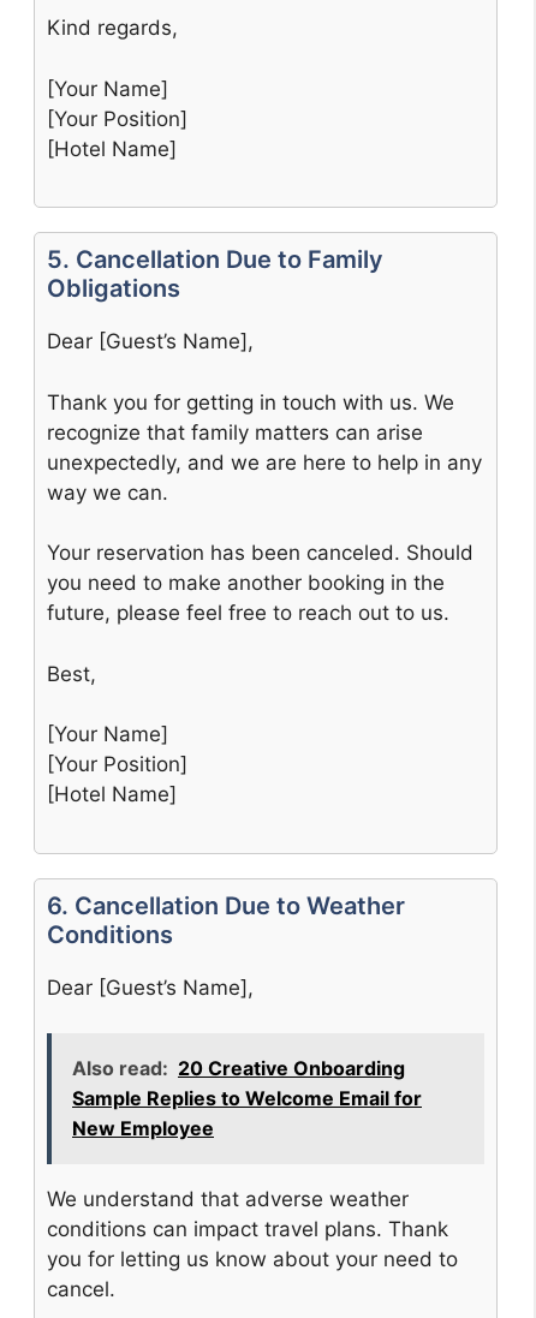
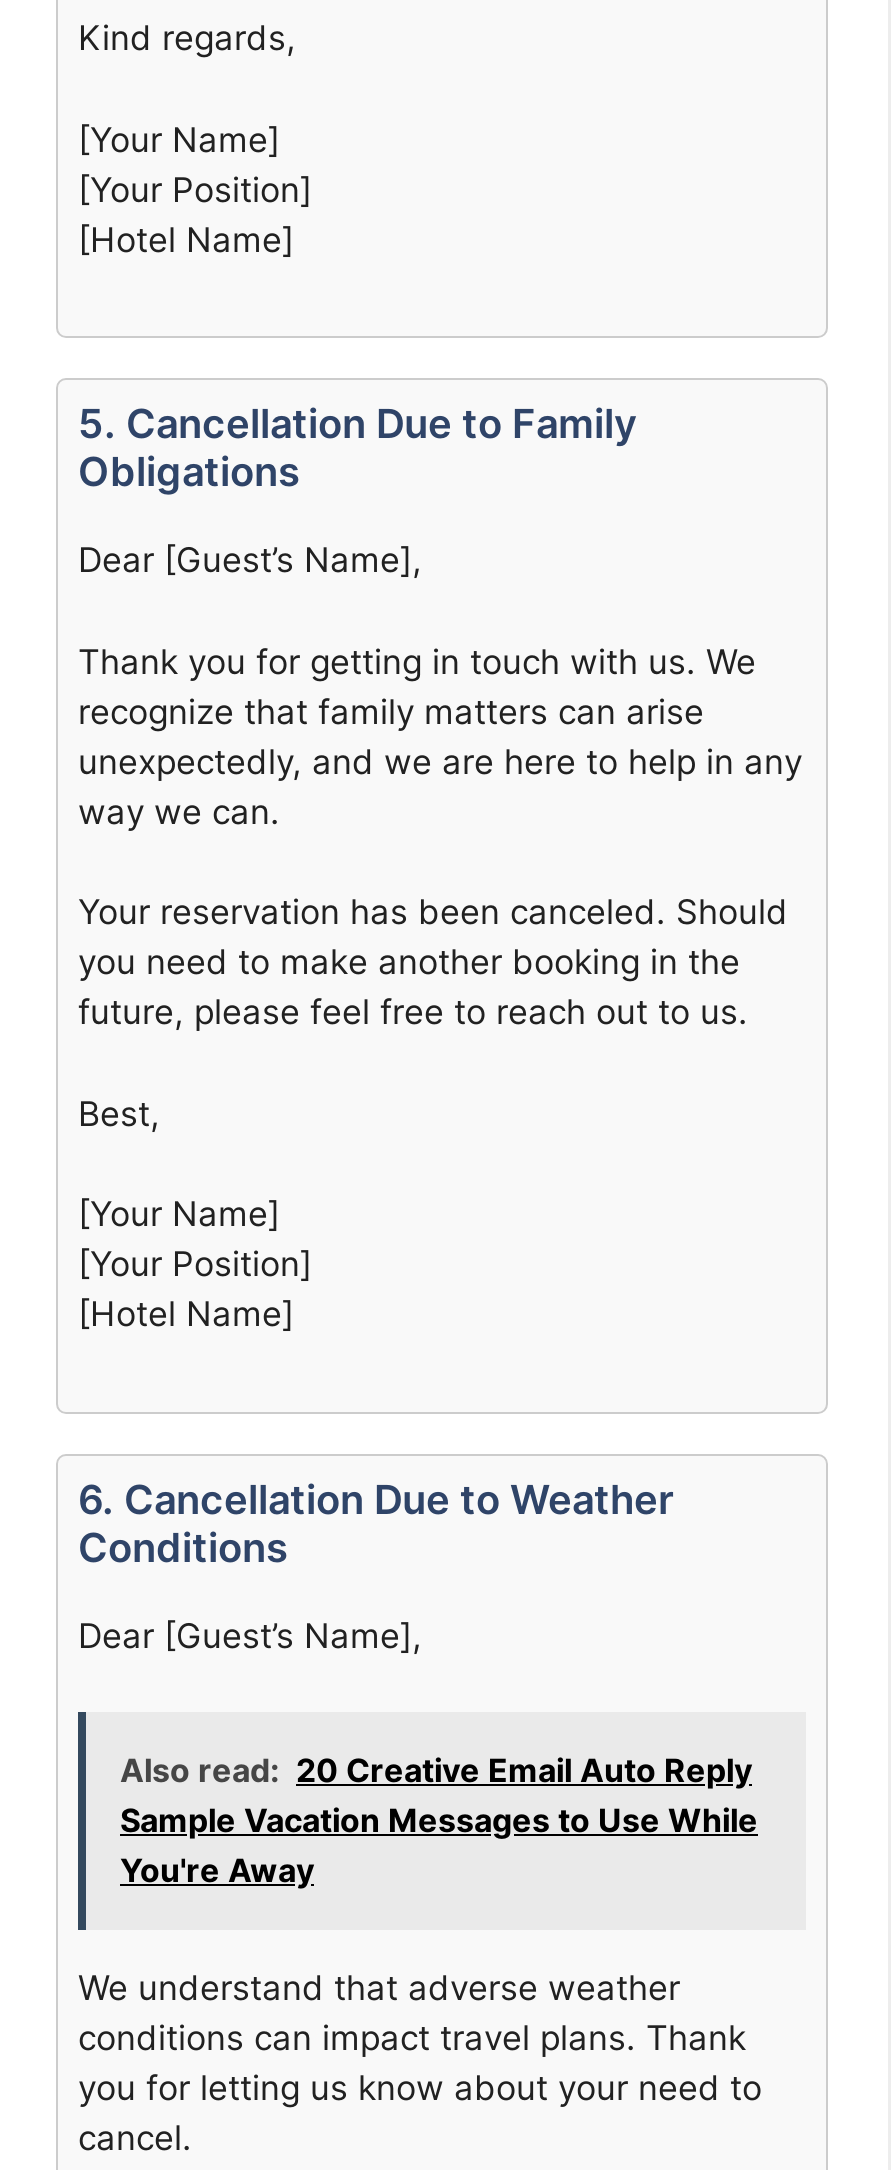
[72,1056,422,1140] Also read: 20 Creative Onboarding | Sample Replies to Welcome Email for | New Employee -> [120,1750,758,1890] Also read: 20 Creative Email Auto Reply | Sample Vacation Messages to Use While | You're Away

